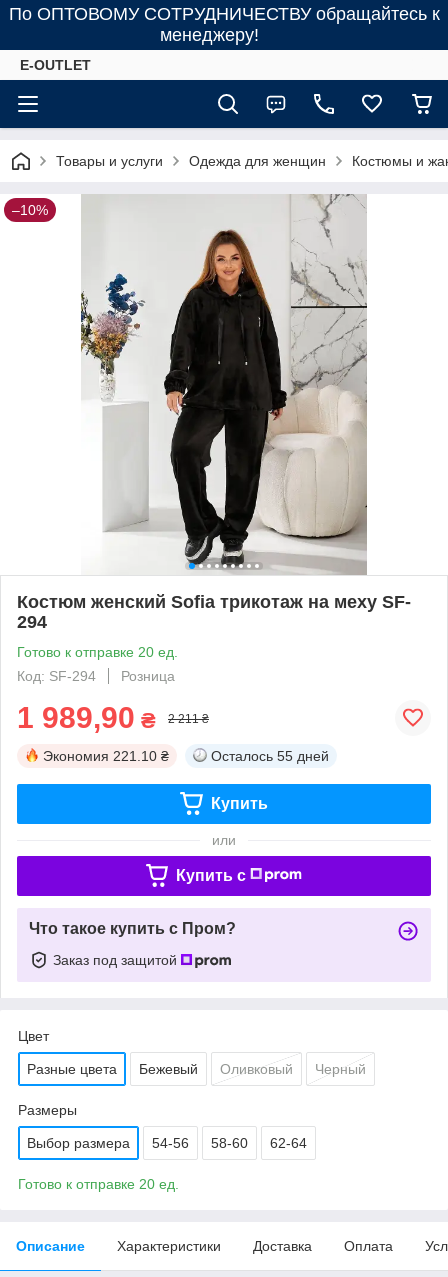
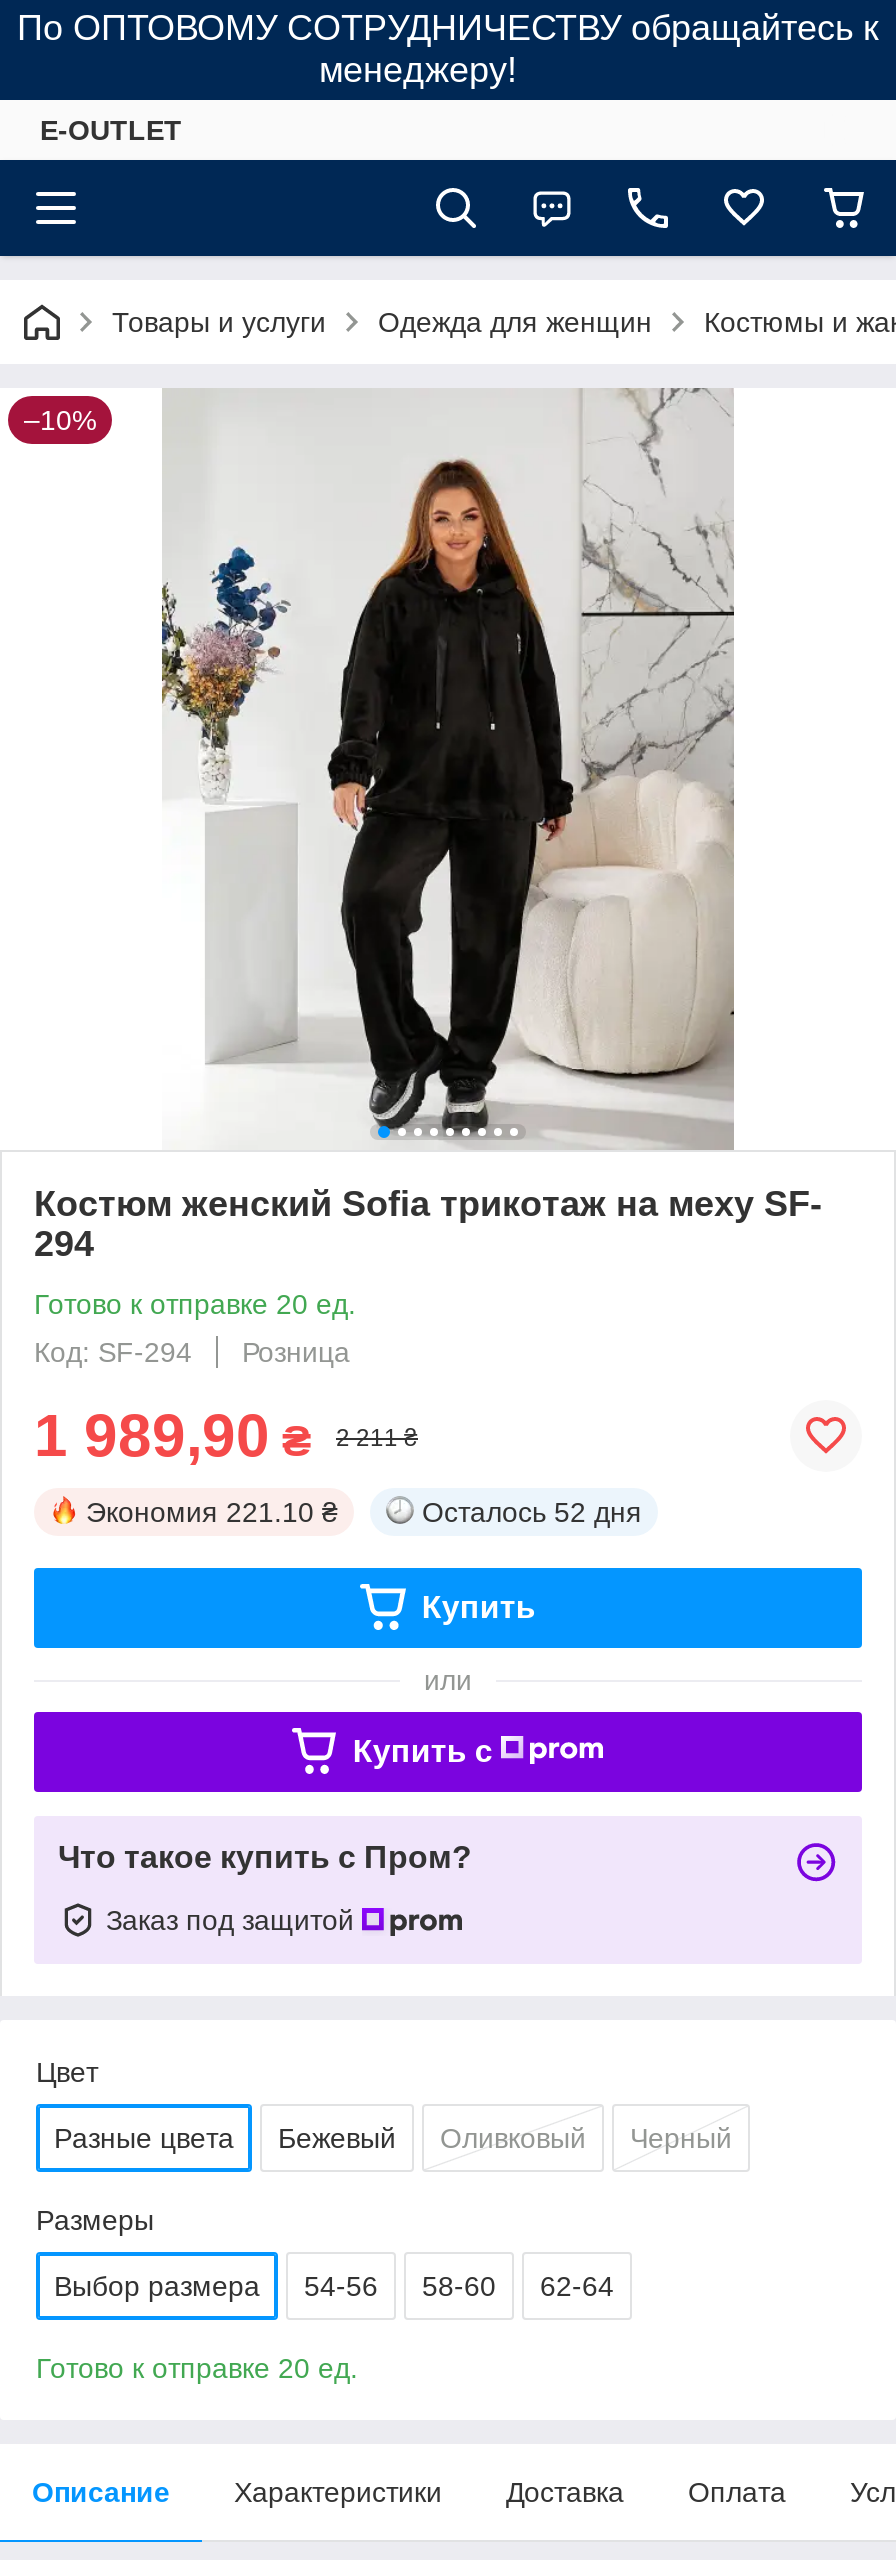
[211,748,329,764] Осталось 55 дней -> [422,1496,642,1528] Осталось 52 дня

